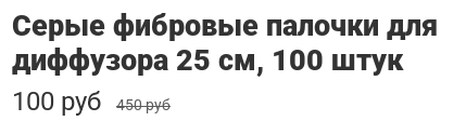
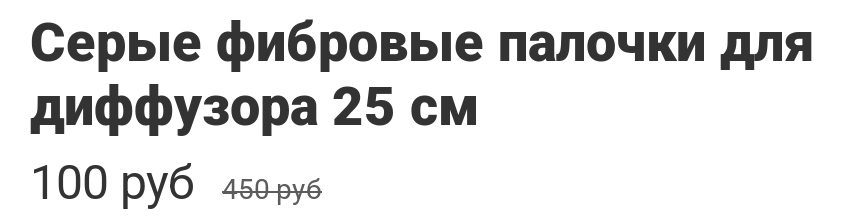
[12,43,403,77] диффузора 25 см, 100 штук -> [30,74,480,138] диффузора 25 см

